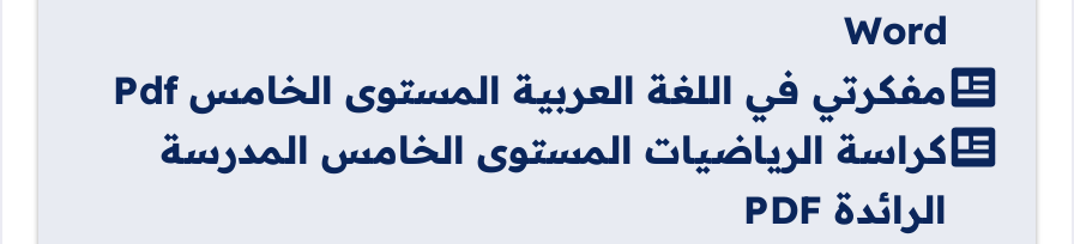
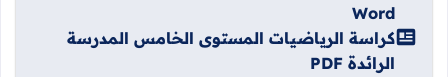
[177,66,947,114] مفكرتي في اللغة العربية المستوى الخامس Pdf -> none

